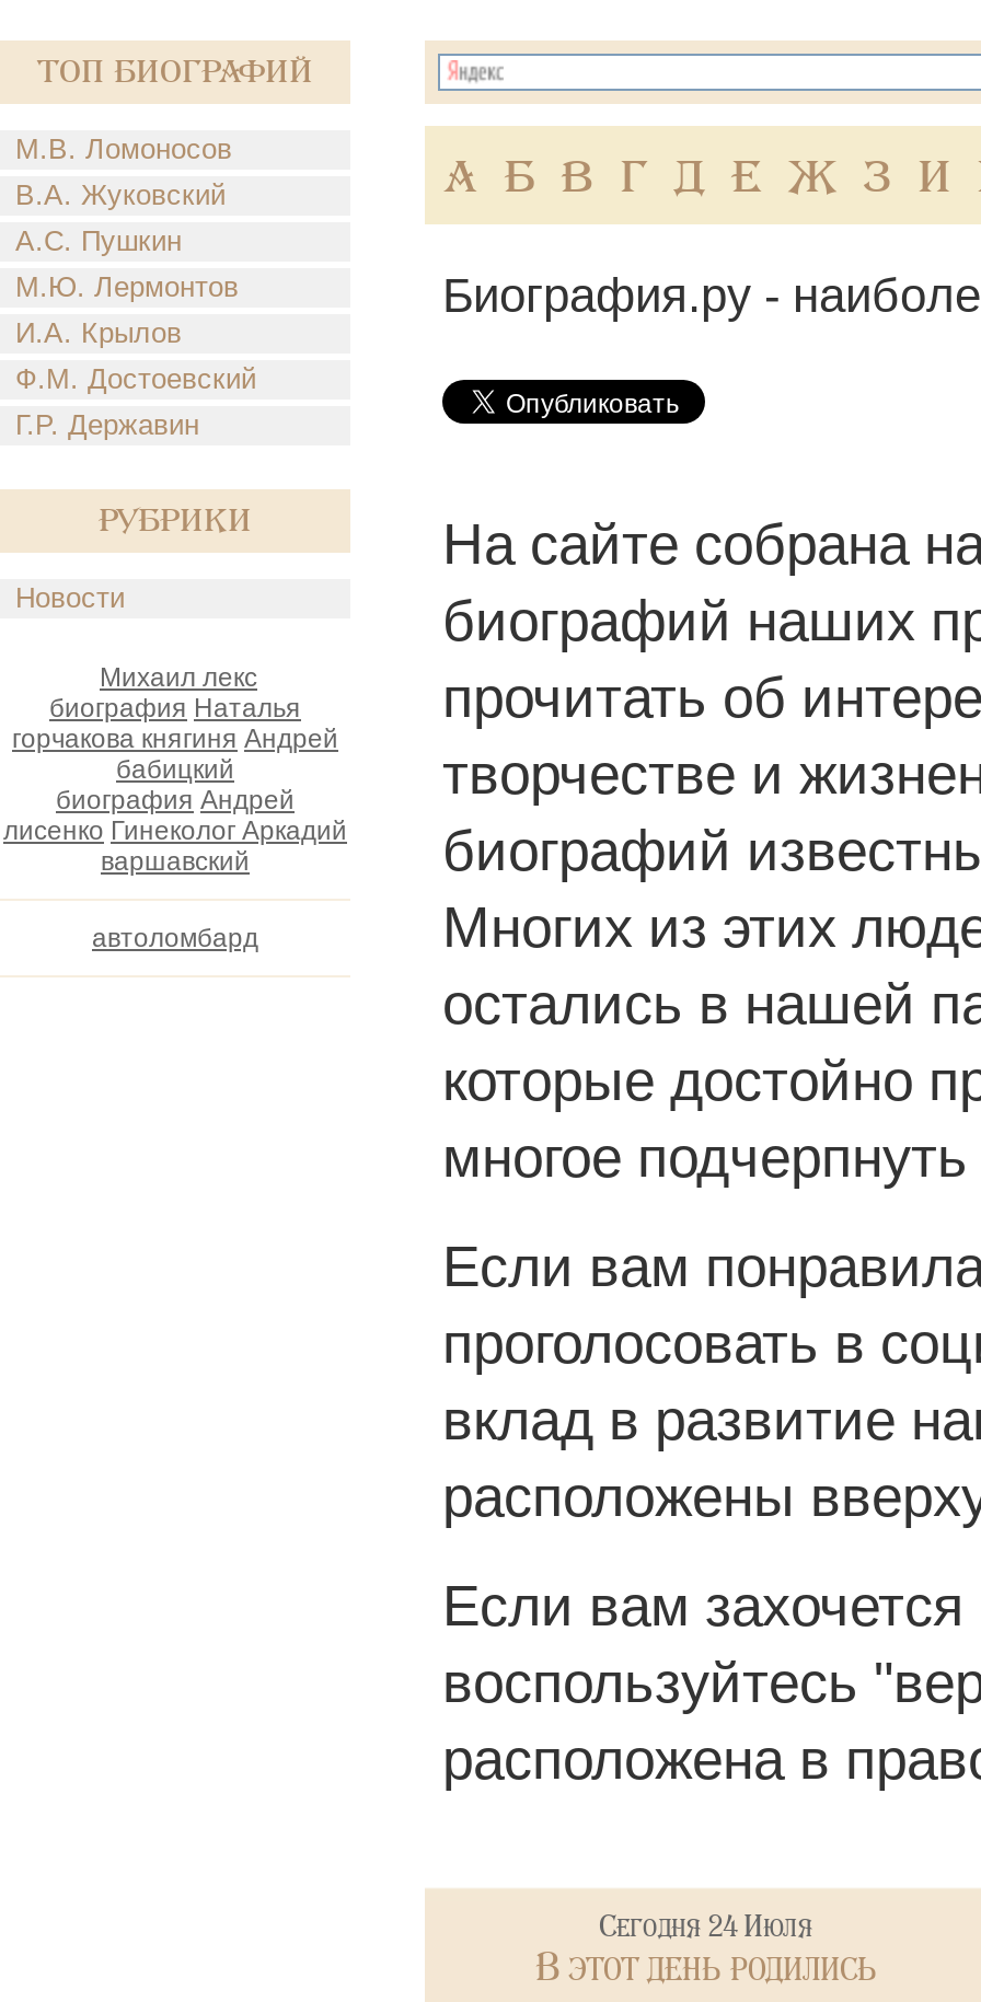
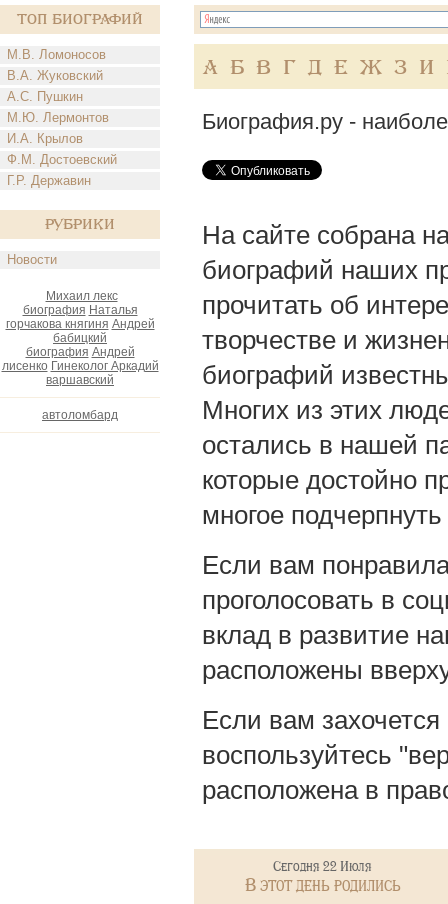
[599,1910,813,1943] Сегодня 24 Июля -> [273,859,372,874] Сегодня 22 Июля

